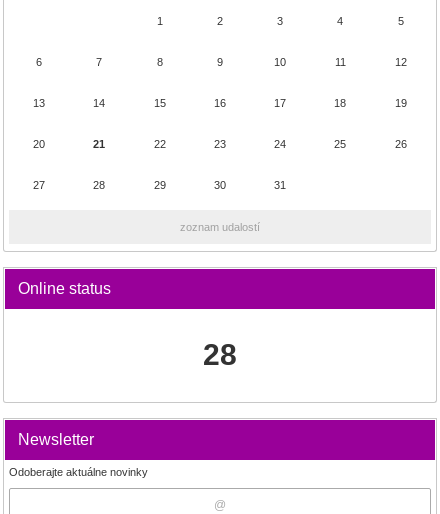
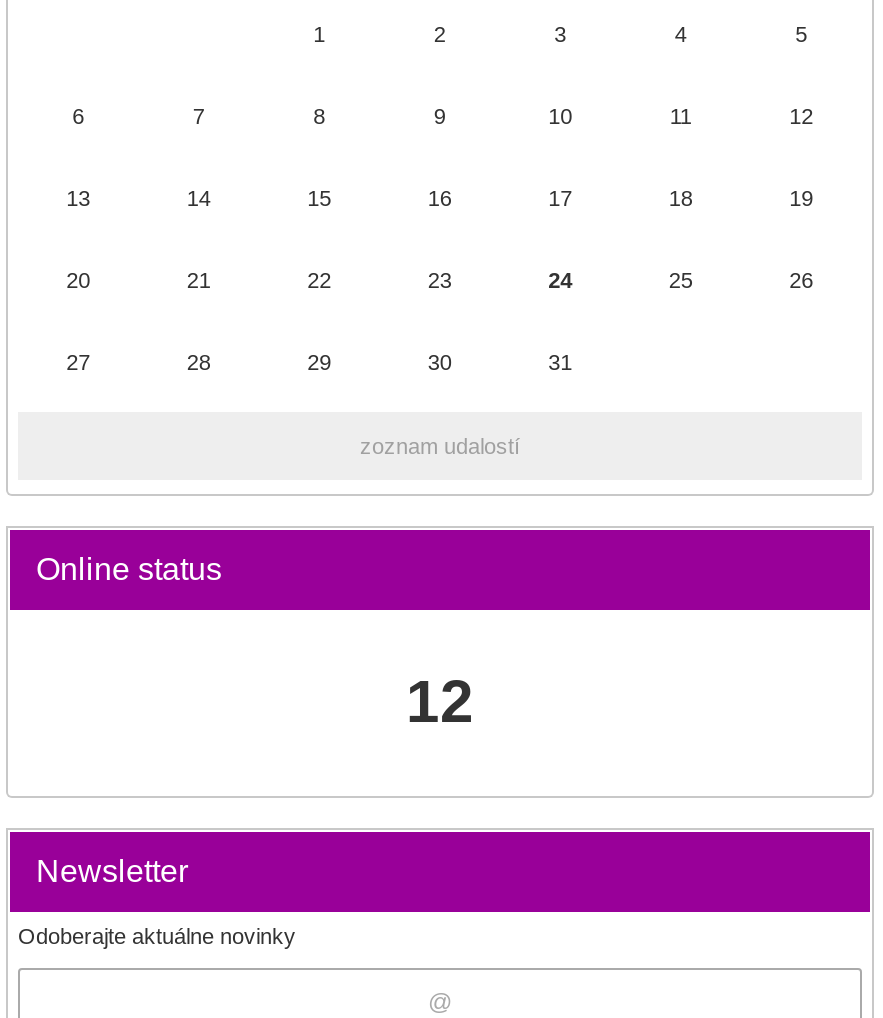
[203,338,237,371] 28 -> [406,669,474,735] 12

